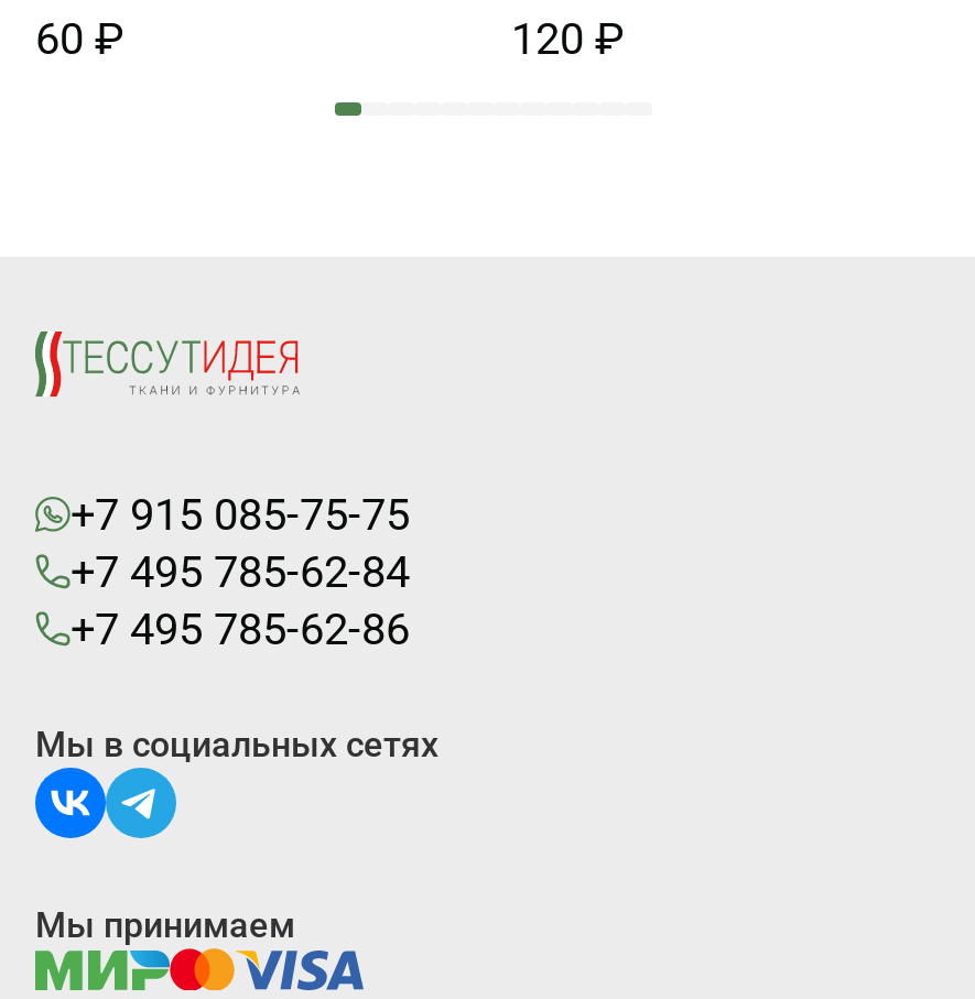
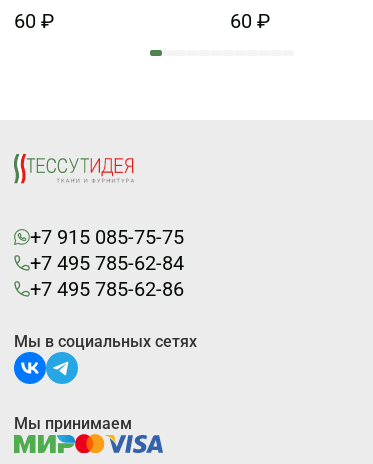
[511,11,624,64] 120 ₽ -> [230,9,270,33] 60 ₽

